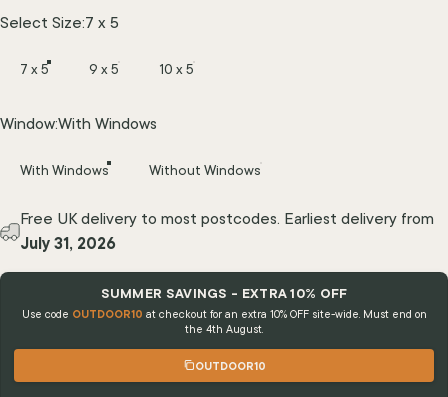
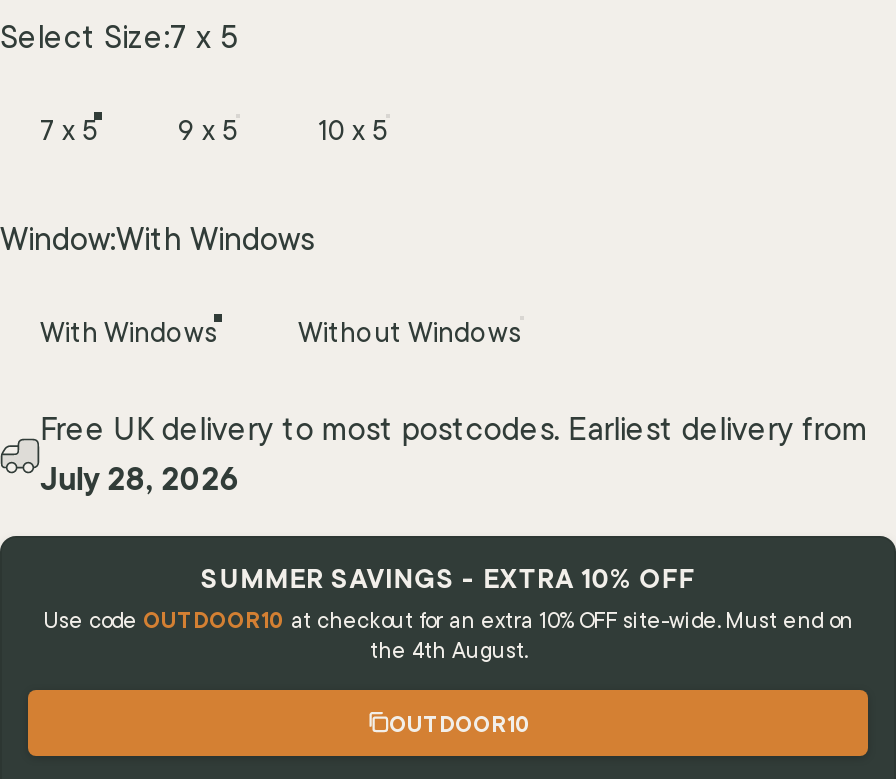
[20,231,116,255] July 31, 2026 -> [40,455,240,503] July 28, 2026

